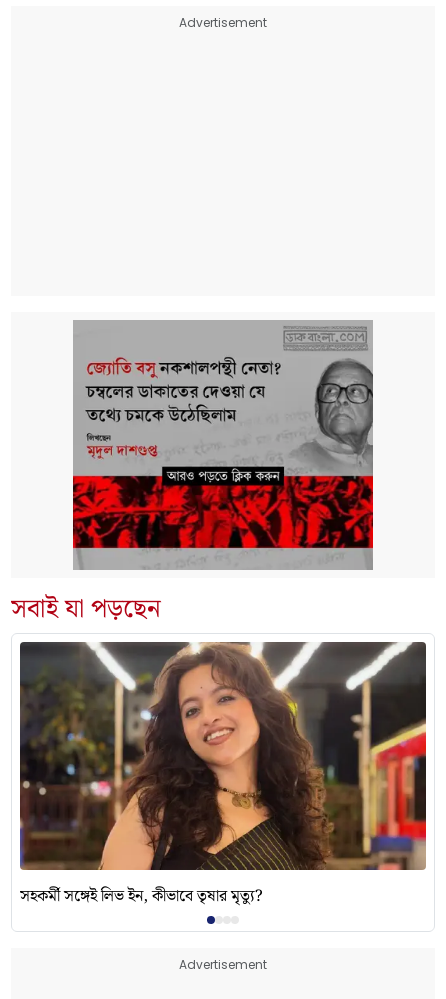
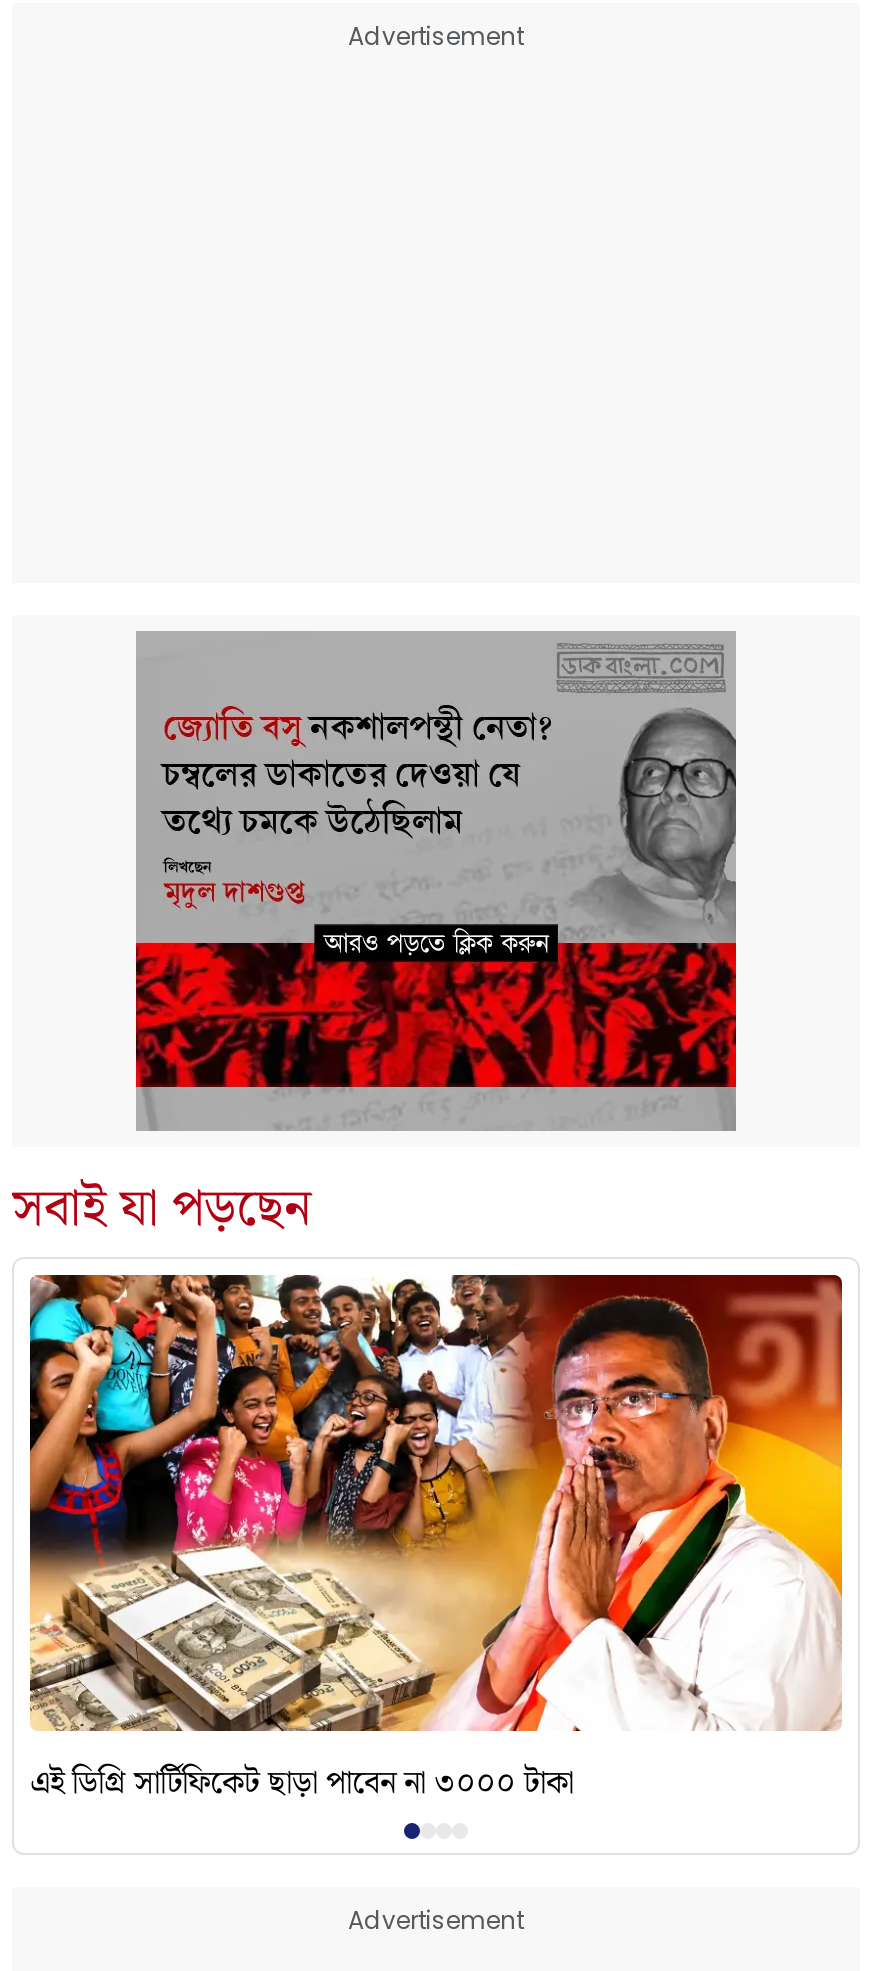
[19,641,427,909] [image] | সহকর্মী সঙ্গেই লিভ ইন, কীভাবে তৃষার মৃত্যু? -> [28,1273,844,1809] [image] | এই ডিগ্রি সার্টিফিকেট ছাড়া পাবেন না ৩০০০ টাকা

